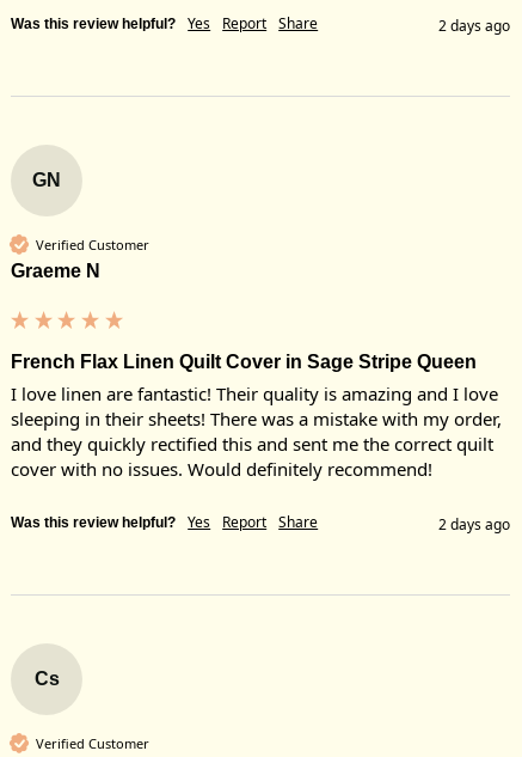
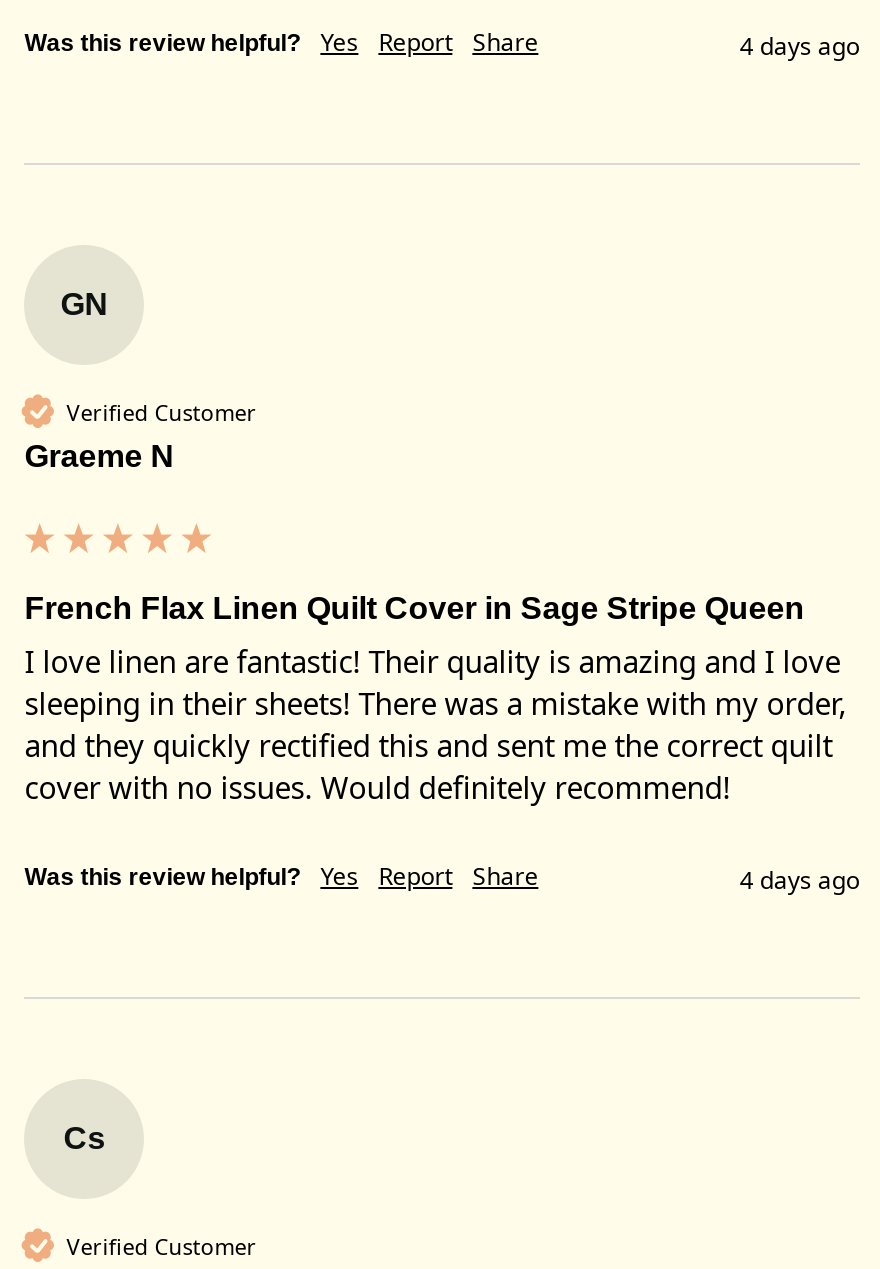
[438,16,510,36] 2 days ago -> [740,30,860,64] 4 days ago
[438,515,510,535] 2 days ago -> [740,864,860,898] 4 days ago

